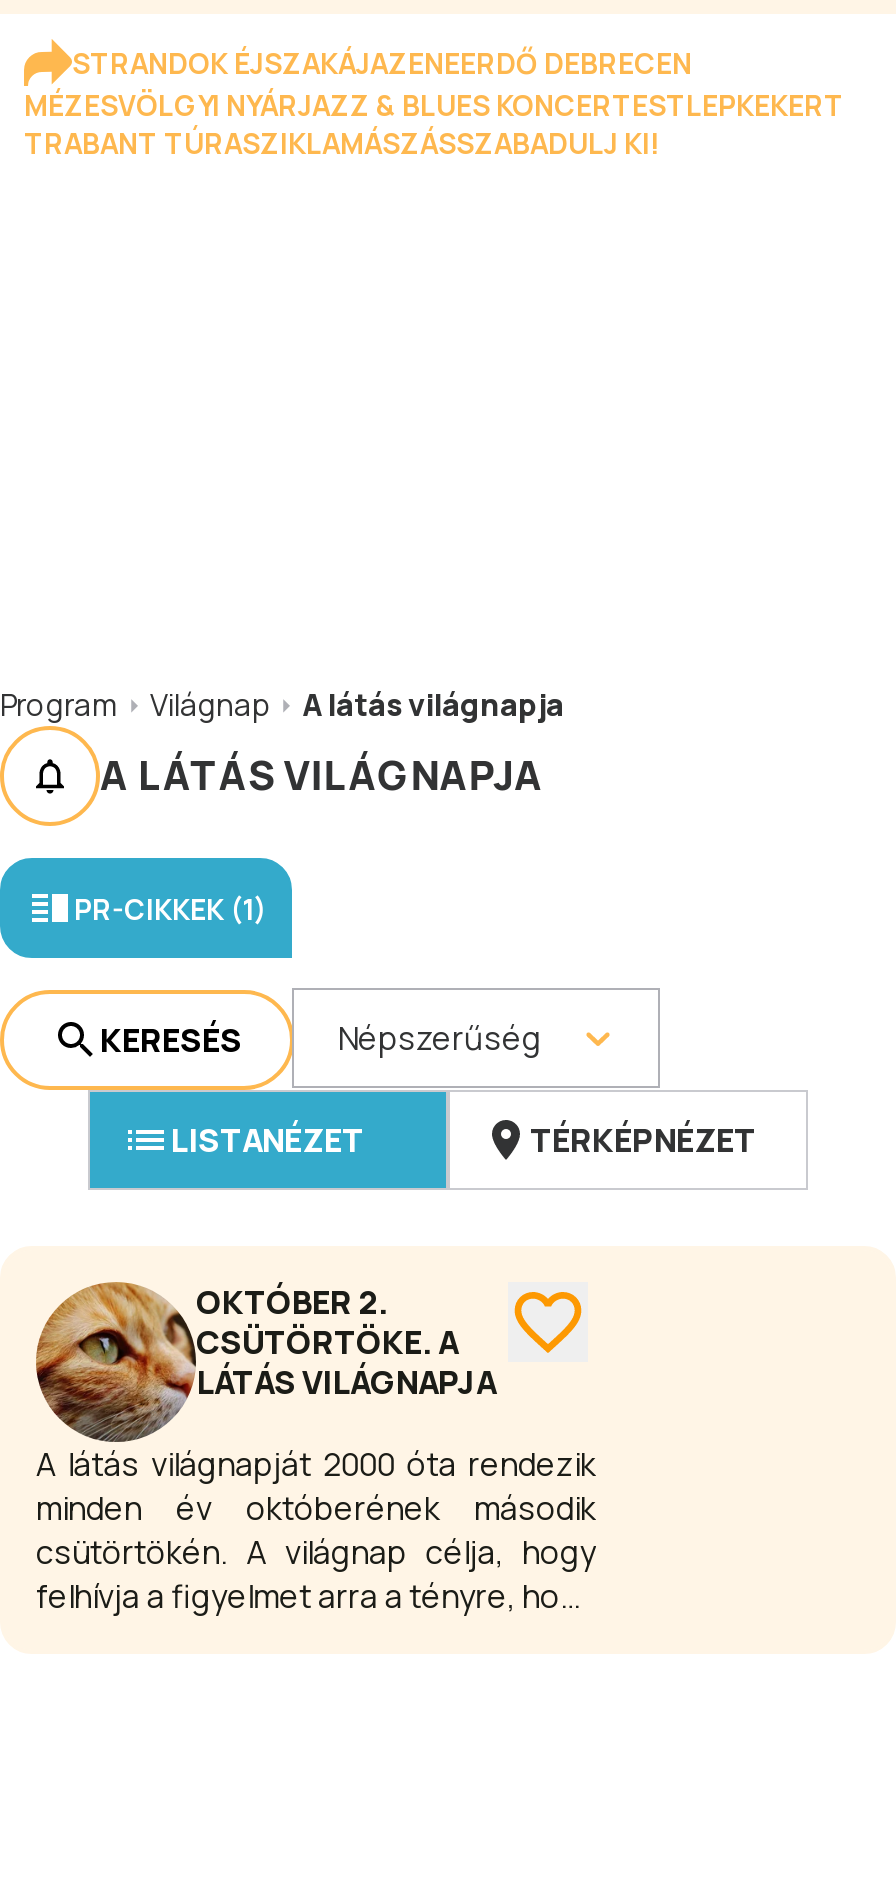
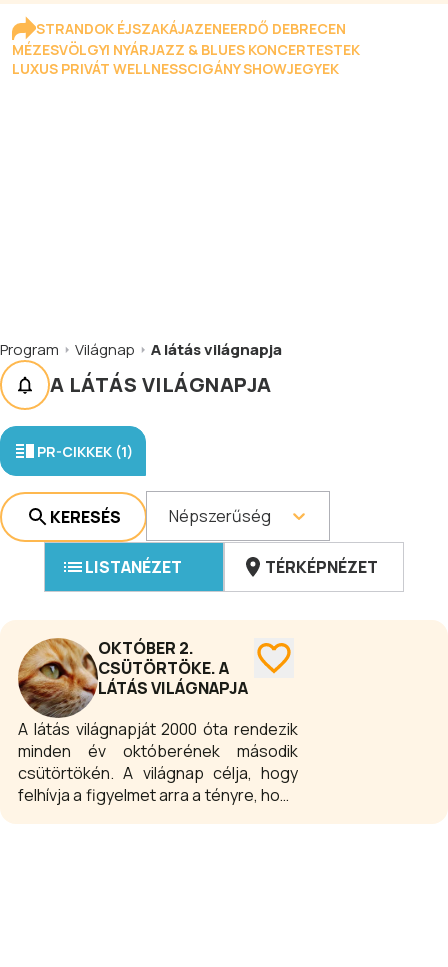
[24,86,844,162] MÉZESVÖLGYI NYÁRJAZZ & BLUES KONCERTESTLEPKEKERT | TRABANT TÚRASZIKLAMÁSZÁSSZABADULJ KI! -> [12,40,360,78] MÉZESVÖLGYI NYÁRJAZZ & BLUES KONCERTESTEK | LUXUS PRIVÁT WELLNESSCIGÁNY SHOWJEGYEK

